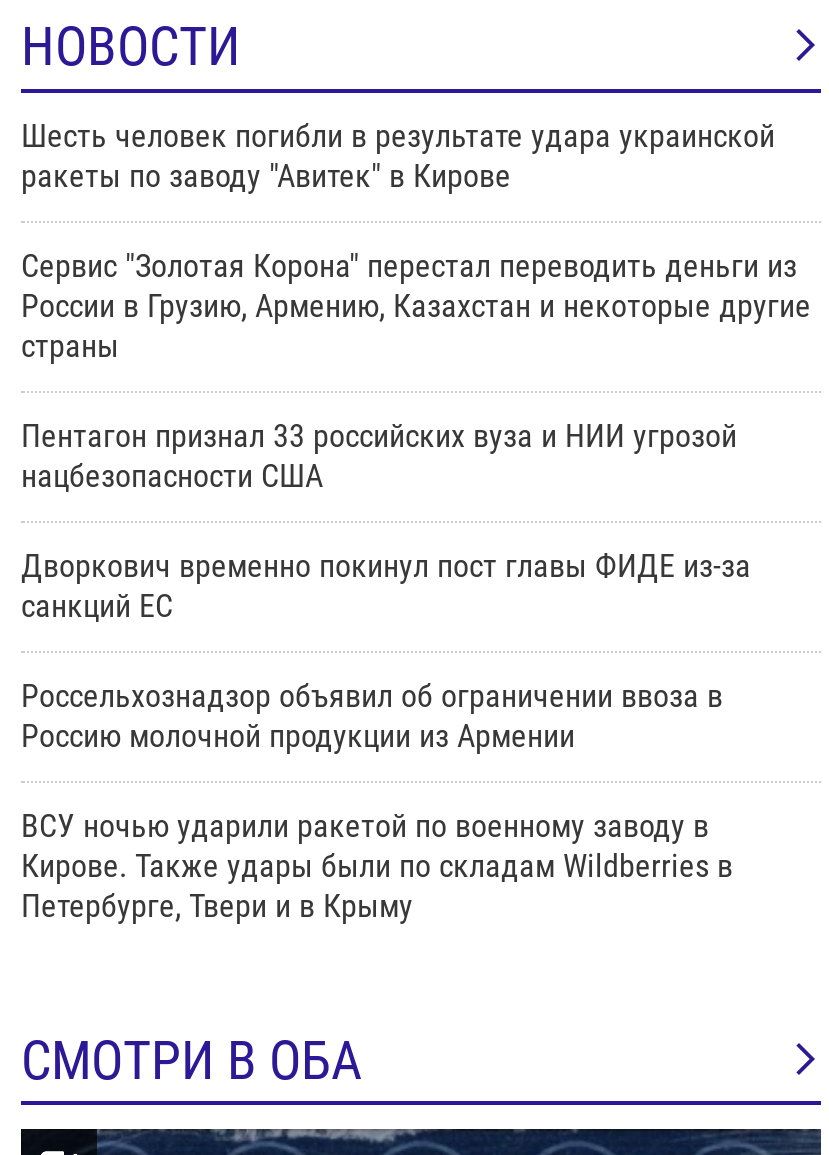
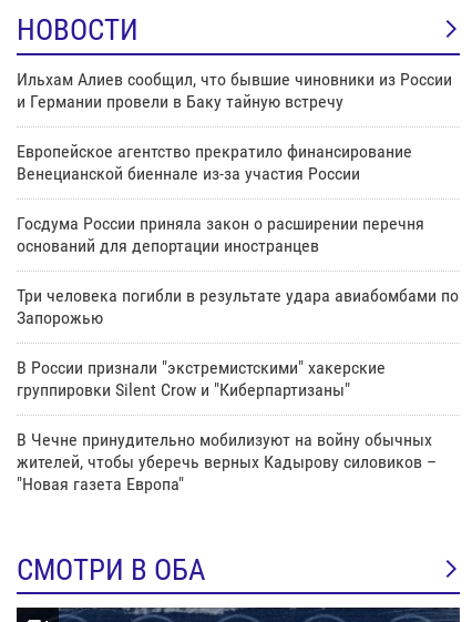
[21,116,775,194] Шесть человек погибли в результате удара украинской | ракеты по заводу "Авитек" в Кирове -> [17,68,452,112] Ильхам Алиев сообщил, что бывшие чиновники из России | и Германии провели в Баку тайную встречу
[21,246,811,364] Сервис "Золотая Корона" перестал переводить деньги из | России в Грузию, Армению, Казахстан и некоторые другие | страны -> [17,140,412,184] Европейское агентство прекратило финансирование | Венецианской биеннале из-за участия России
[21,416,737,494] Пентагон признал 33 российских вуза и НИИ угрозой | нацбезопасности США -> [17,212,424,256] Госдума России приняла закон о расширении перечня | оснований для депортации иностранцев
[21,546,751,624] Дворкович временно покинул пост главы ФИДЕ из-за | санкций ЕС -> [17,285,459,328] Три человека погибли в результате удара авиабомбами по | Запорожью
[21,676,723,754] Россельхознадзор объявил об ограничении ввоза в | Россию молочной продукции из Армении -> [17,357,386,400] В России признали "экстремистскими" хакерские | группировки Silent Crow и "Киберпартизаны"
[21,806,733,924] ВСУ ночью ударили ракетой по военному заводу в | Кирове. Также удары были по складам Wildberries в | Петербурге, Твери и в Крыму -> [17,429,437,494] В Чечне принудительно мобилизуют на войну обычных | жителей, чтобы уберечь верных Кадырову силовиков – | "Новая газета Европа"

